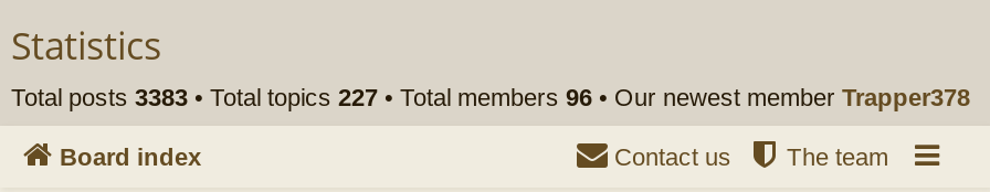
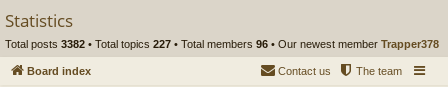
[11,85,970,111] Total posts 3383 • Total topics 227 • Total members 96 • Our newest member Trapper378 -> [5,38,439,50] Total posts 3382 • Total topics 227 • Total members 96 • Our newest member Trapper378

